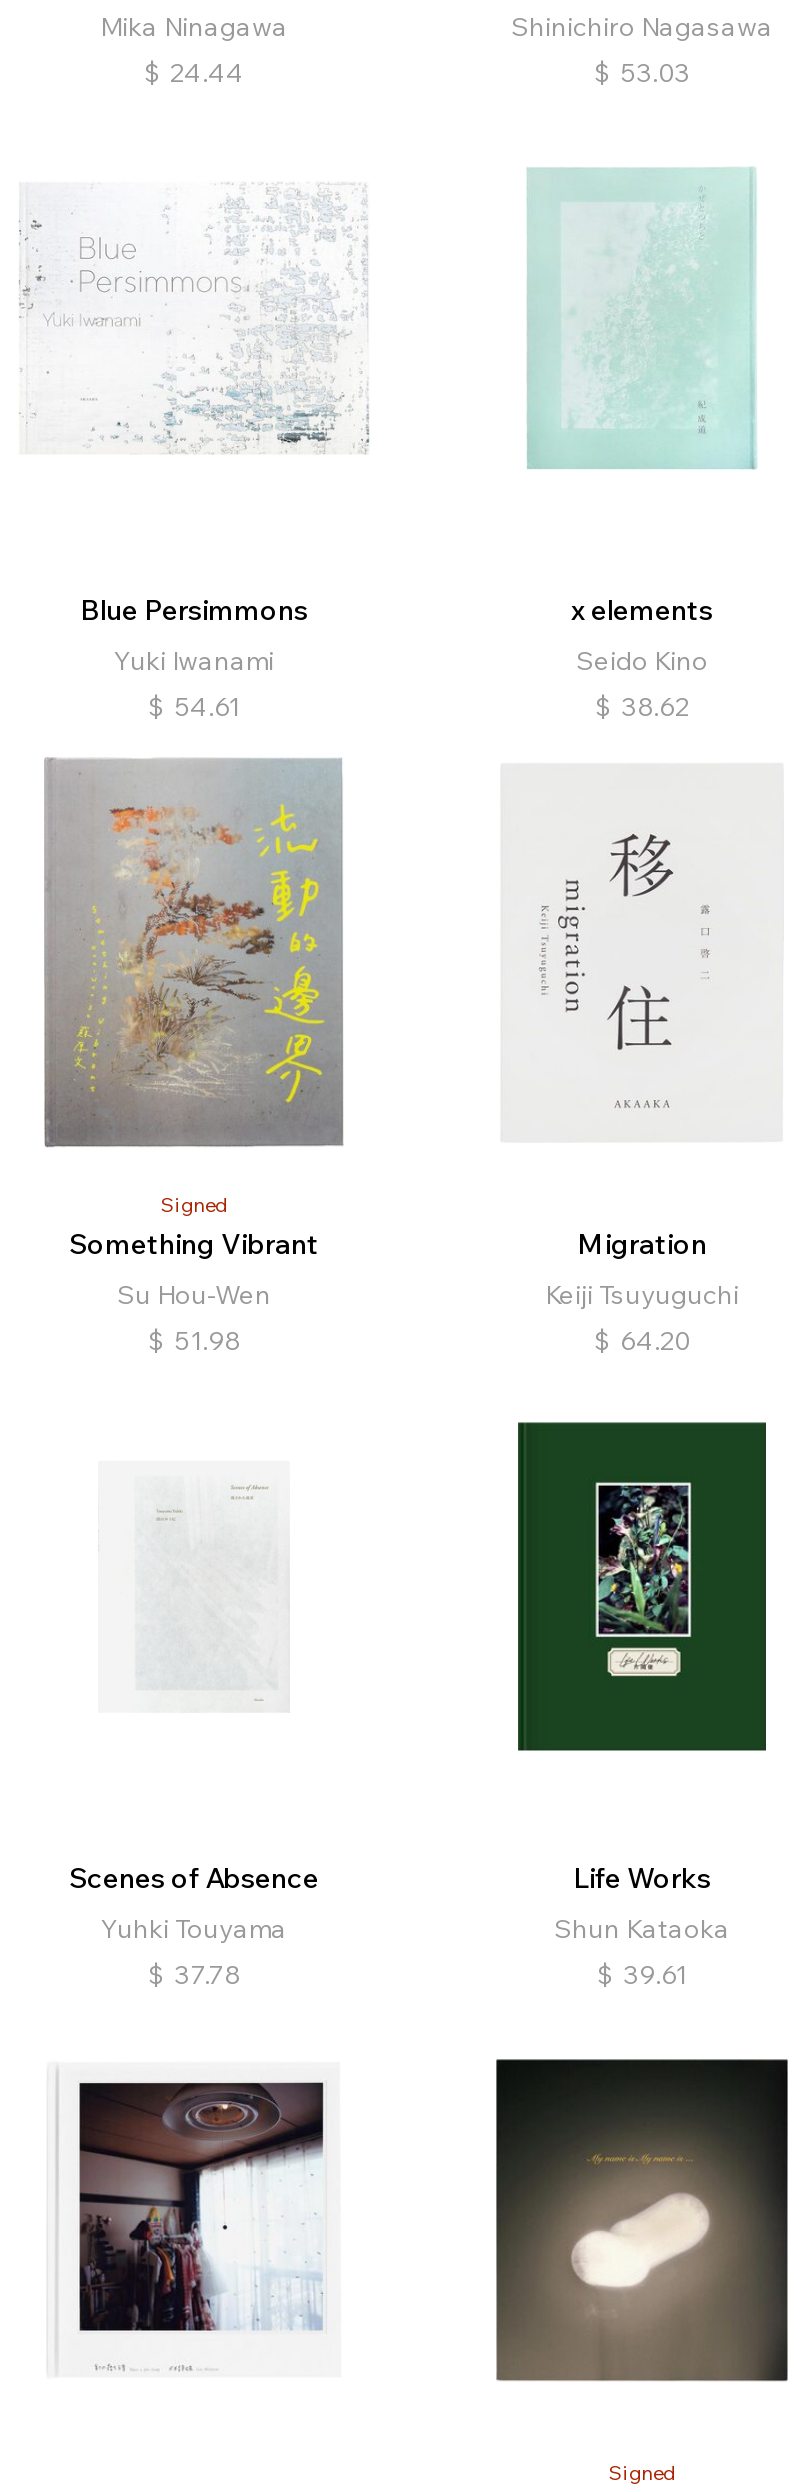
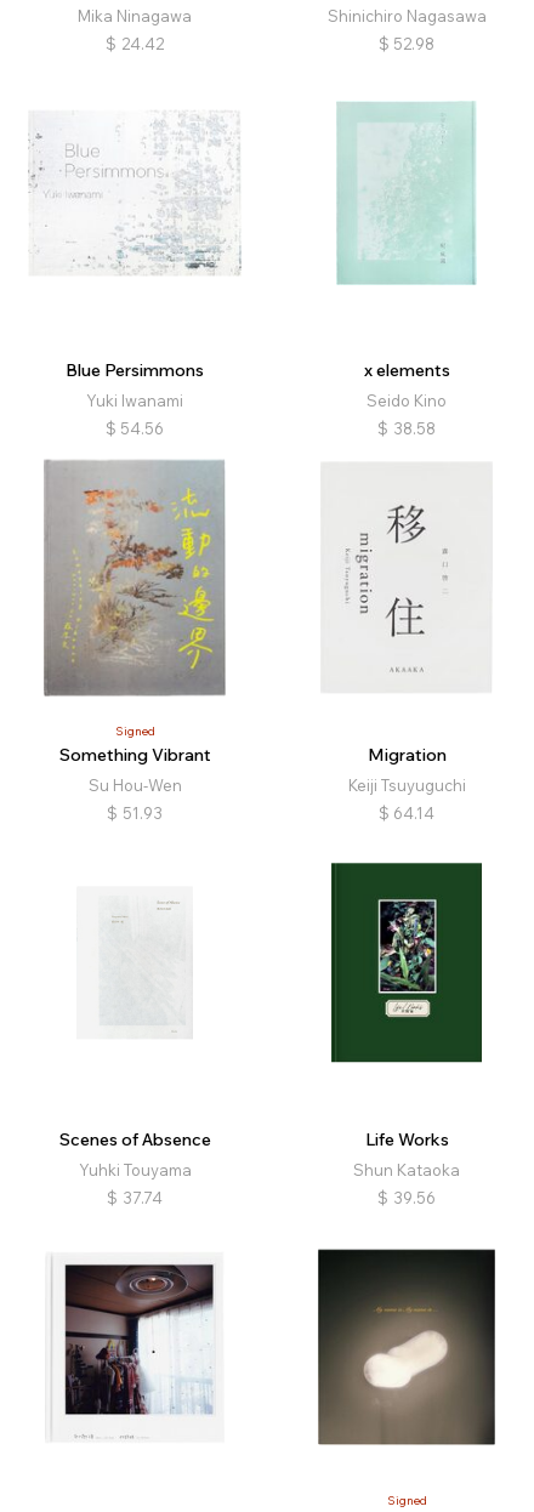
[144,56,244,88] $ 24.44 -> [106,34,164,53] $ 24.42
[594,56,690,88] $ 53.03 -> [378,34,435,53] $ 52.98
[148,690,240,722] $ 54.61 -> [105,419,164,438] $ 54.56
[595,690,689,722] $ 38.62 -> [377,419,436,438] $ 38.58
[148,1324,240,1356] $ 51.98 -> [107,803,163,823] $ 51.93
[594,1324,690,1356] $ 64.20 -> [378,803,435,823] $ 64.14
[148,1958,240,1990] $ 37.78 -> [107,1188,163,1207] $ 37.74
[597,1958,687,1990] $ 39.61 -> [377,1188,436,1207] $ 39.56

